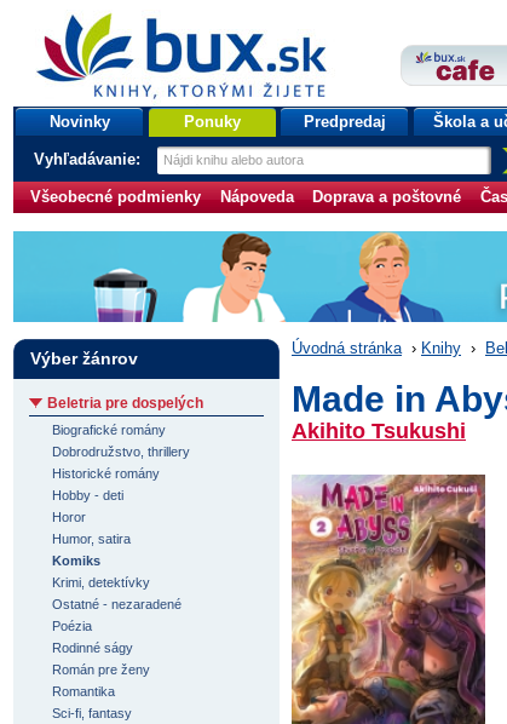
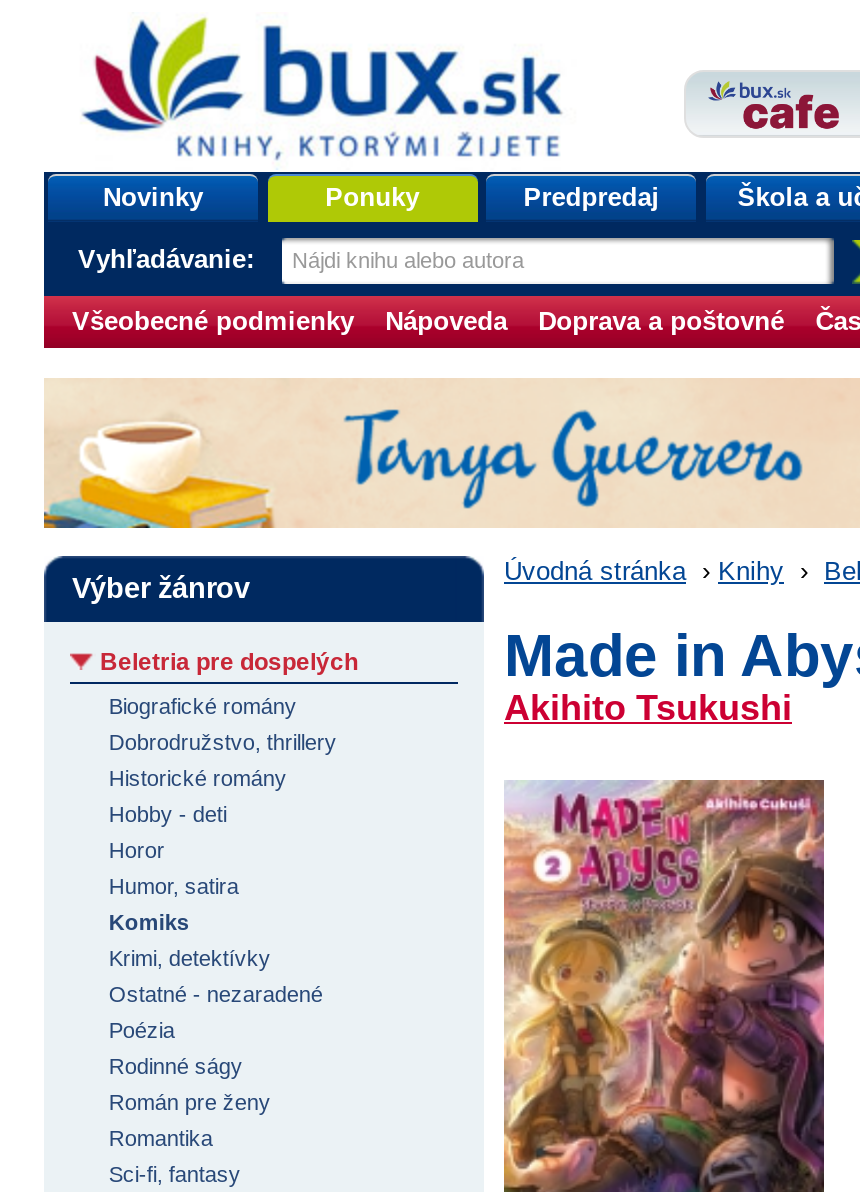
[12,230,503,323] [image] -> [42,378,854,530] [image]

